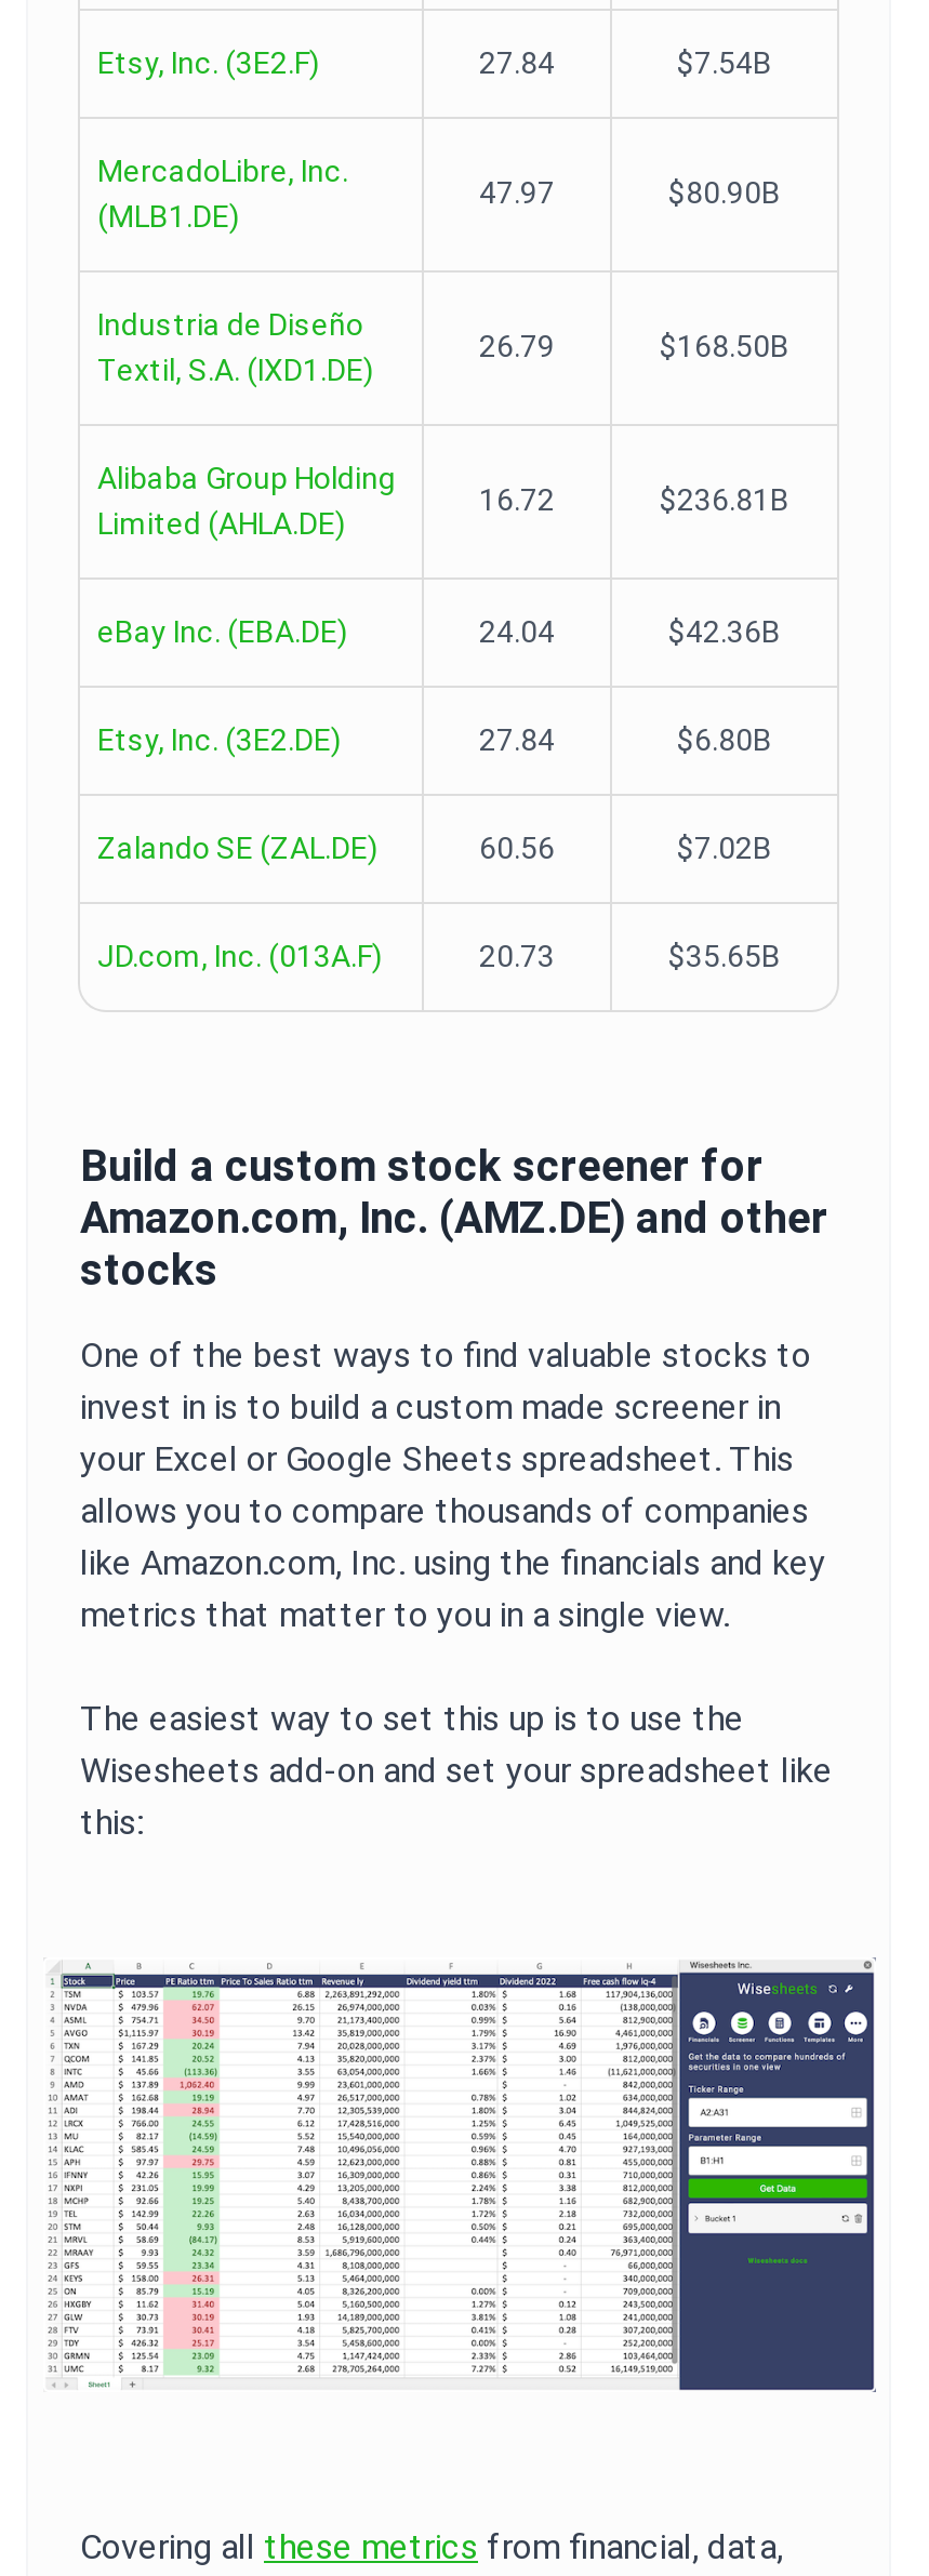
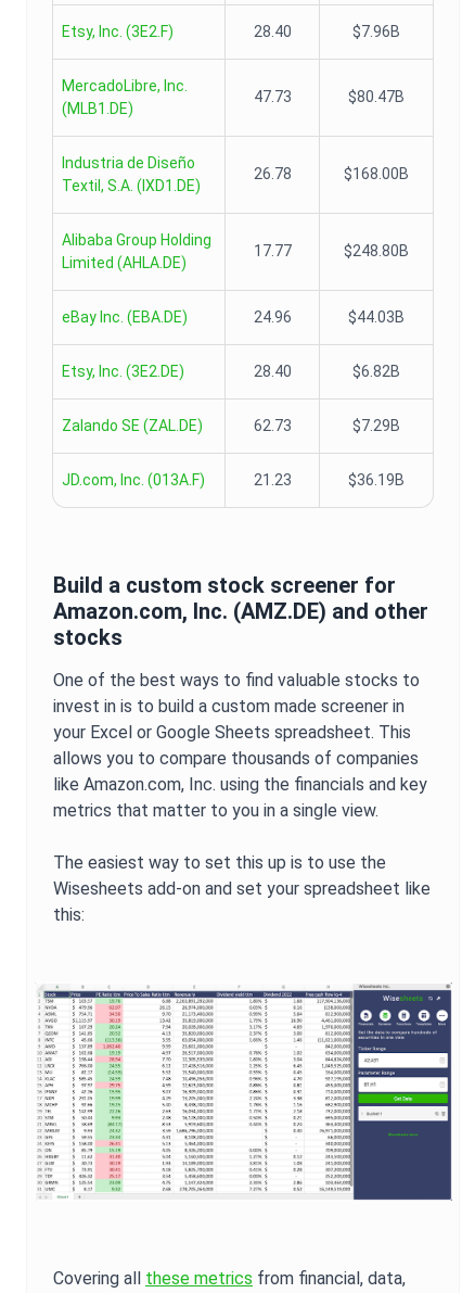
[479,45,772,80] 27.84 | $7.54B -> [253,23,400,40] 28.40 | $7.96B
[479,175,781,210] 47.97 | $80.90B -> [253,88,405,105] 47.73 | $80.47B
[479,329,789,363] 26.79 | $168.50B -> [253,165,409,182] 26.78 | $168.00B
[479,482,789,517] 16.72 | $236.81B -> [253,242,409,259] 17.77 | $248.80B
[479,614,781,649] 24.04 | $42.36B -> [253,308,405,326] 24.96 | $44.03B
[479,722,772,757] 27.84 | $6.80B -> [253,363,400,380] 28.40 | $6.82B
[479,831,772,865] 60.56 | $7.02B -> [253,417,400,434] 62.73 | $7.29B
[479,939,781,973] 20.73 | $35.65B -> [253,471,405,489] 21.23 | $36.19B

